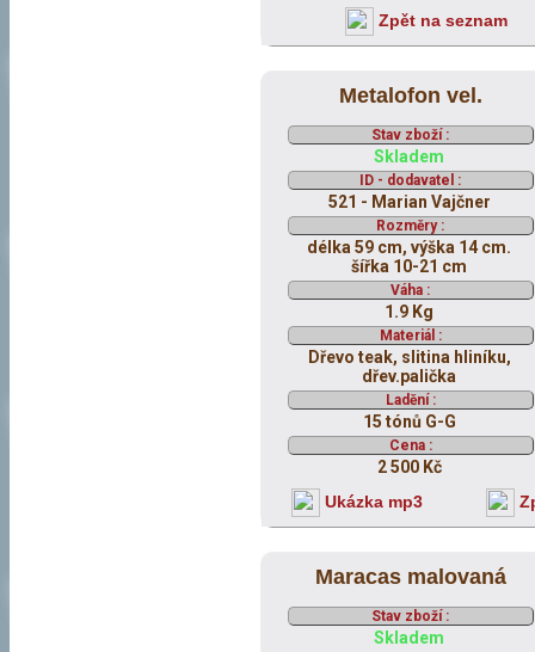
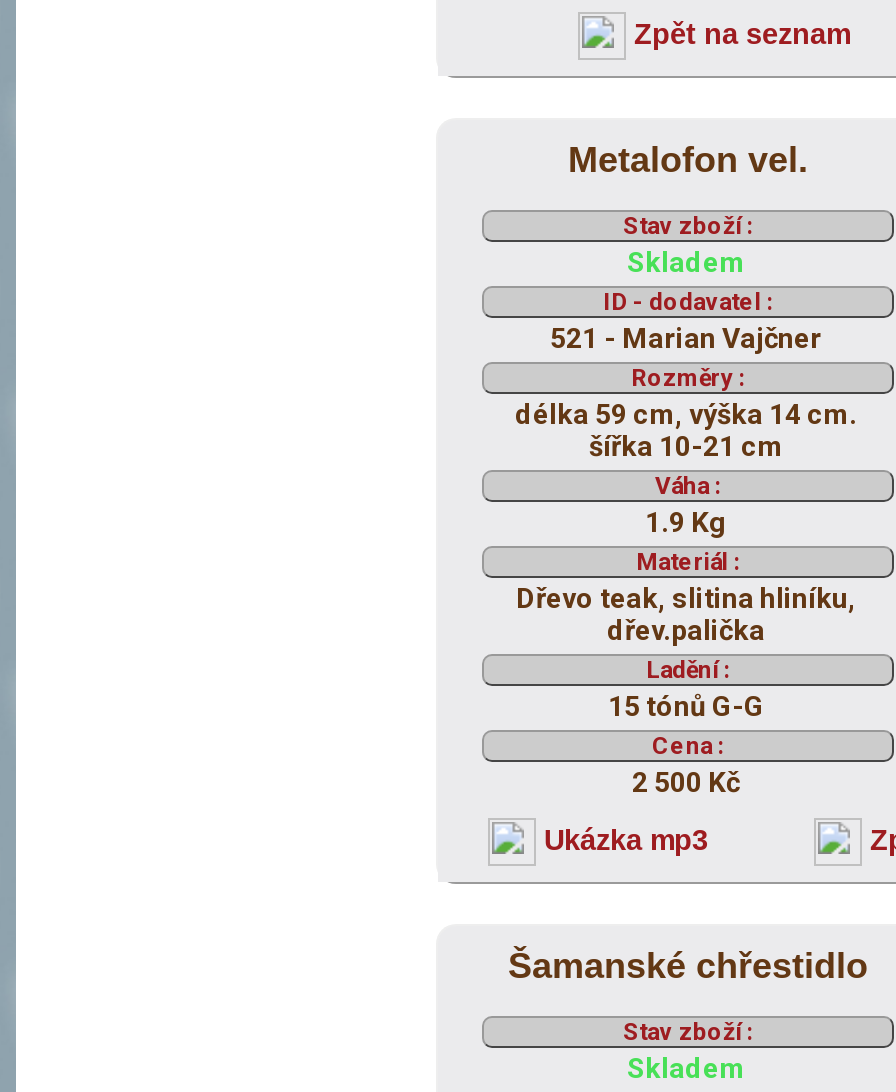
[315,565,506,589] Maracas malovaná -> [508,946,868,986] Šamanské chřestidlo

